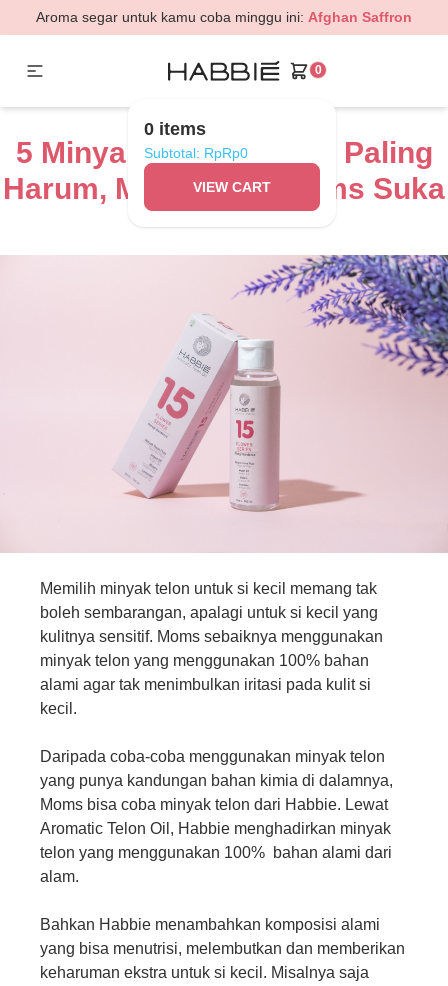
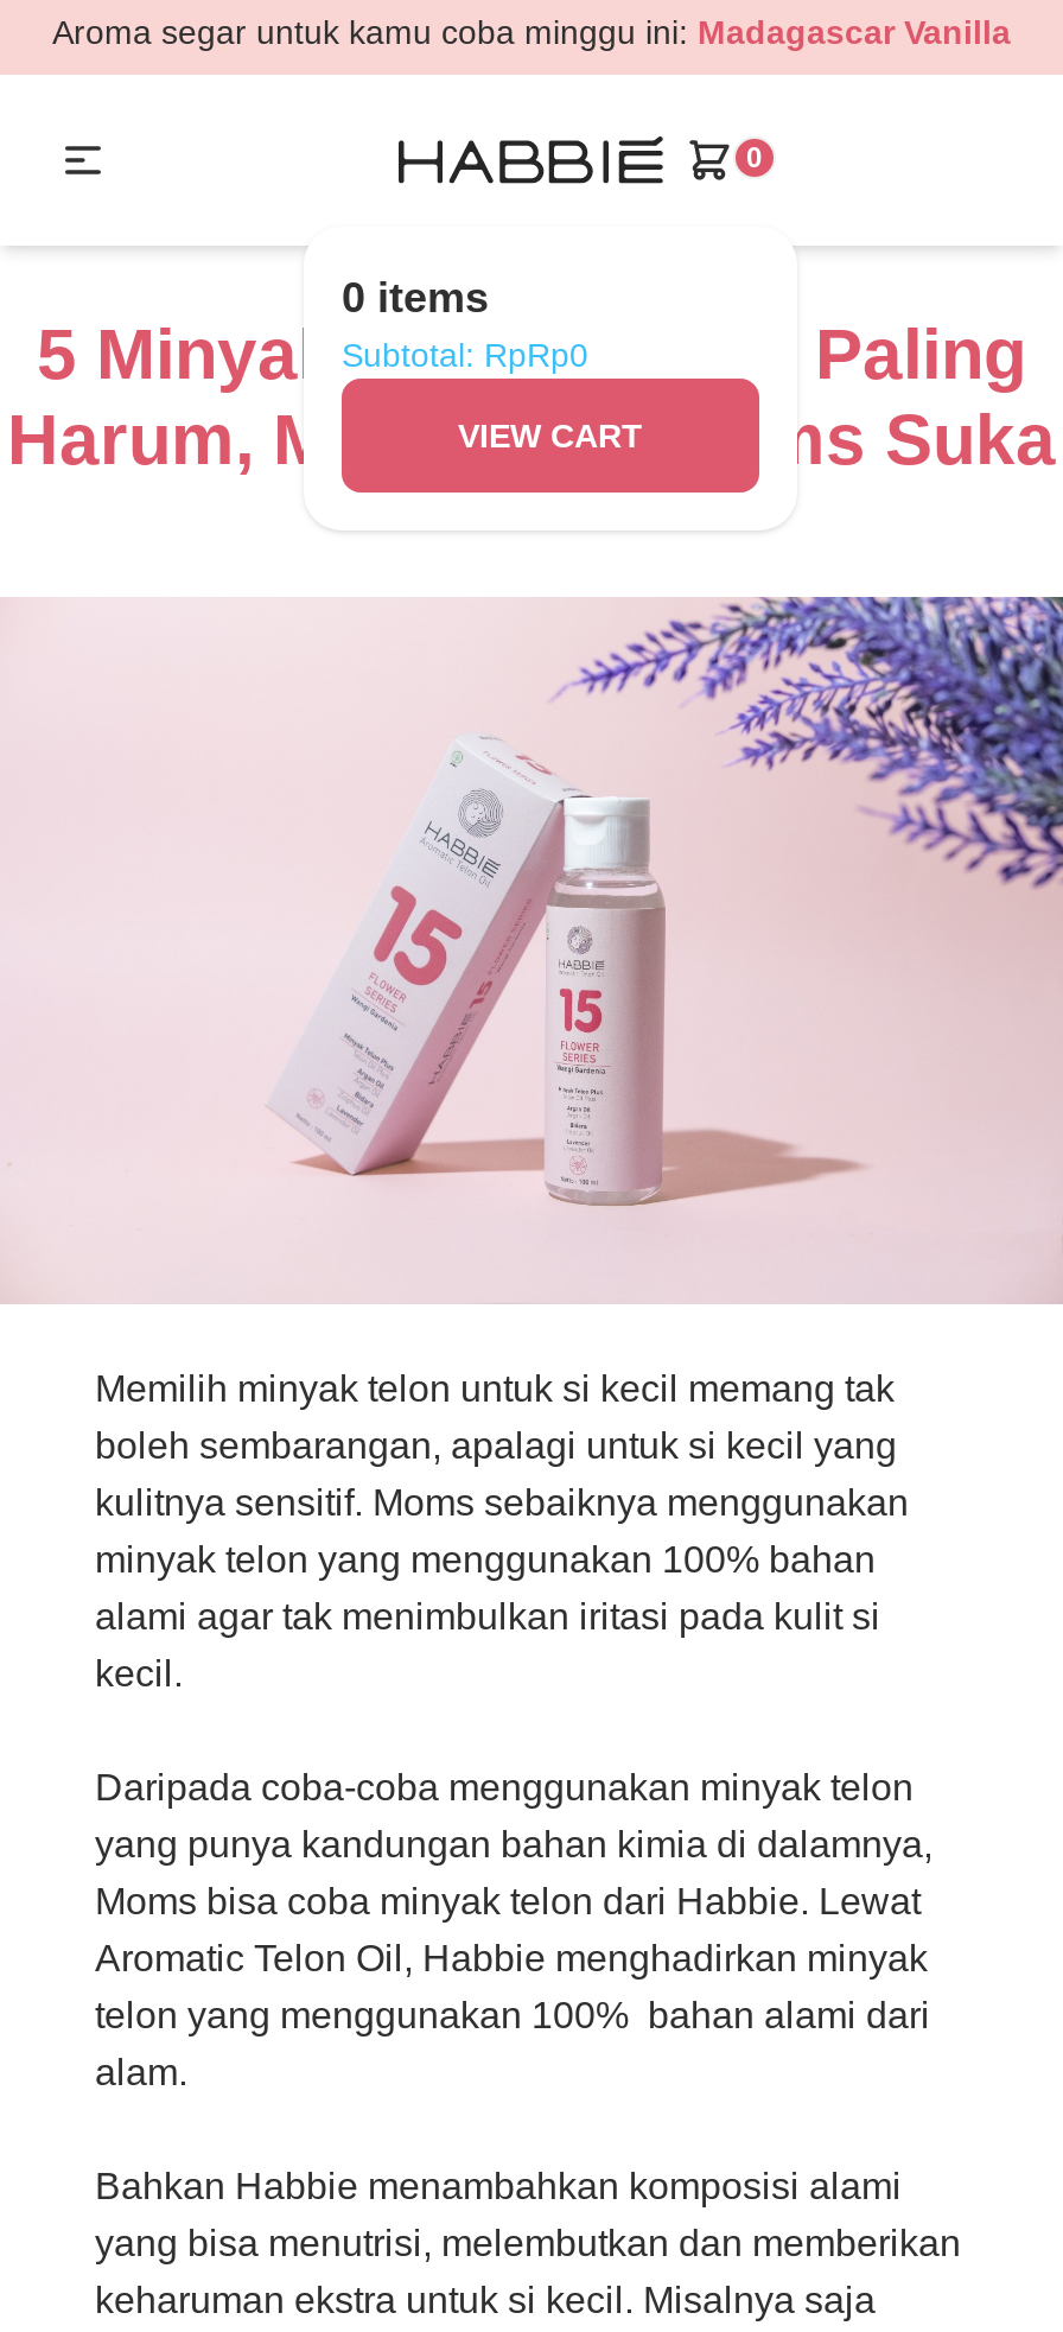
[36,9,412,25] Aroma segar untuk kamu coba minggu ini: Afghan Saffron -> [52,13,1011,51] Aroma segar untuk kamu coba minggu ini: Madagascar Vanilla

